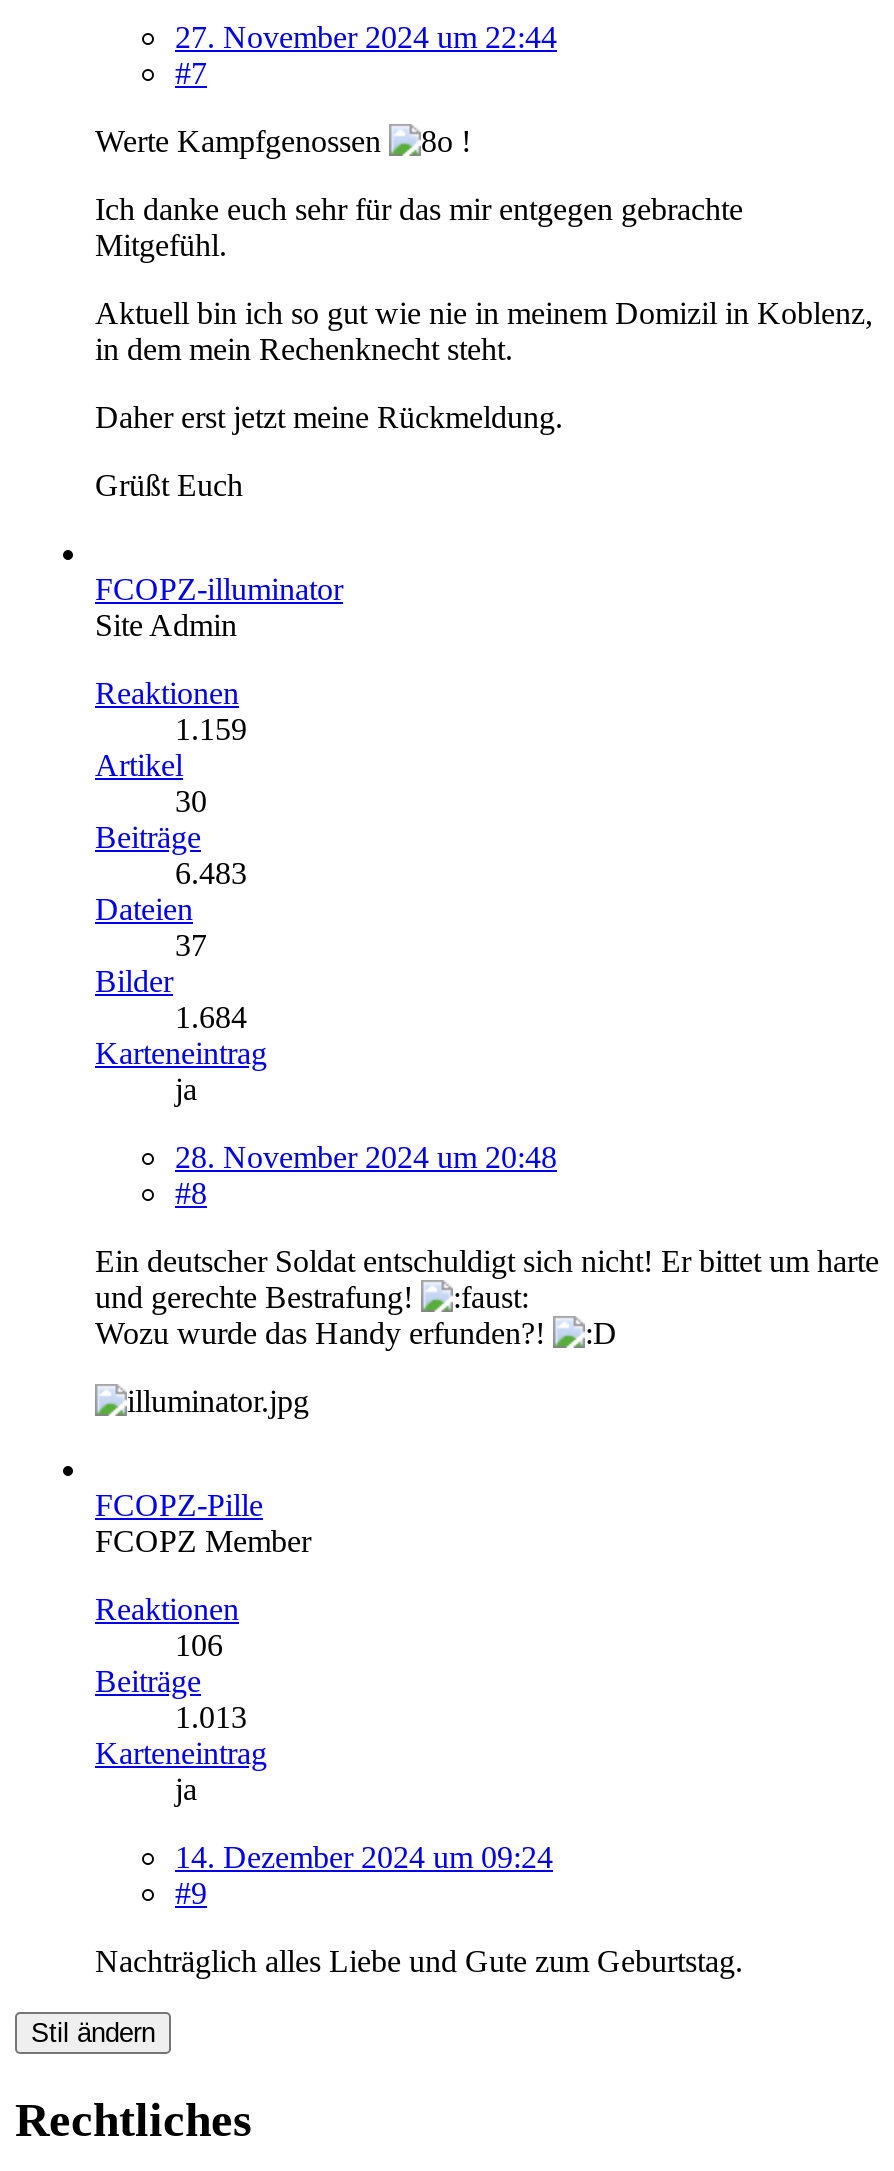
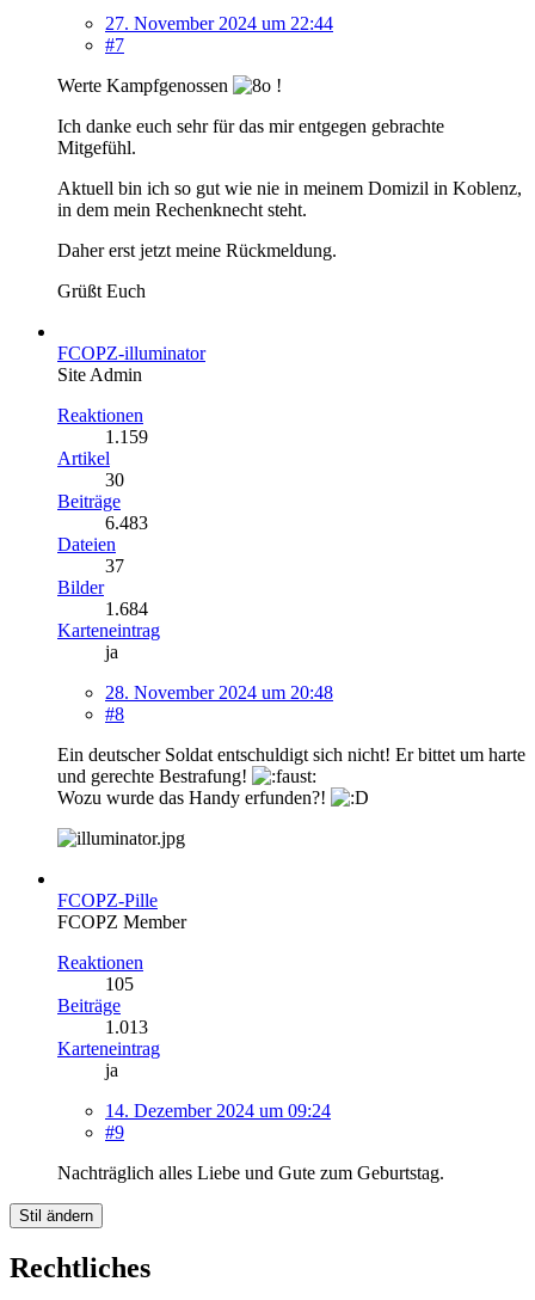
[175,1627,223,1661] 106 -> [105,973,134,994] 105

